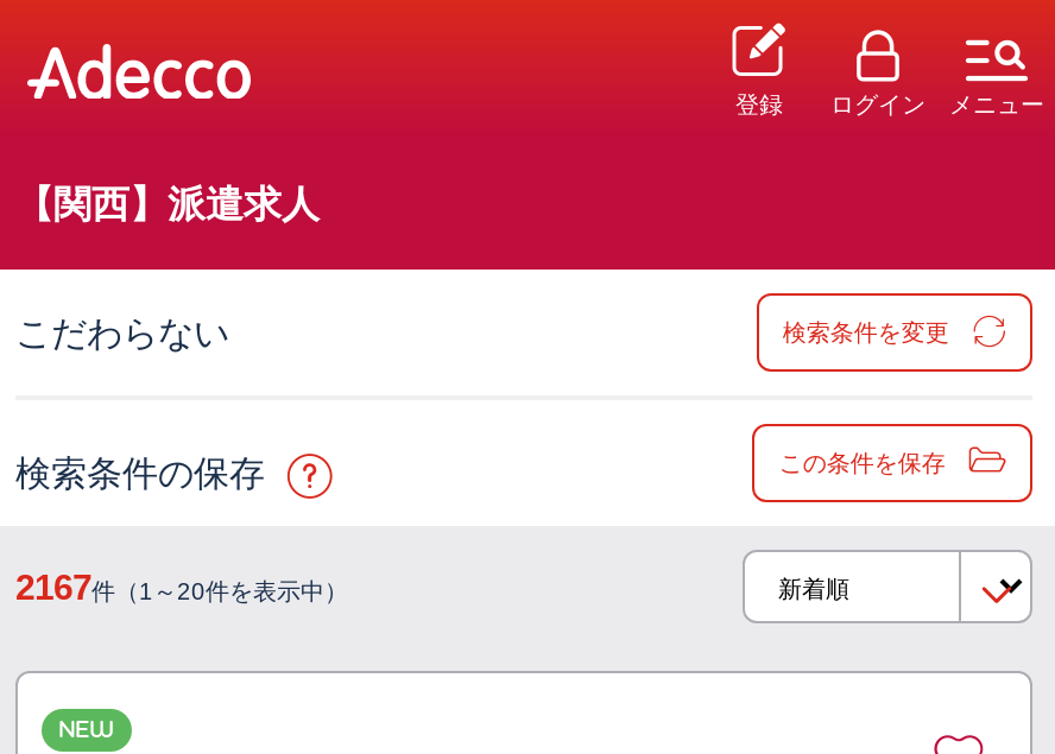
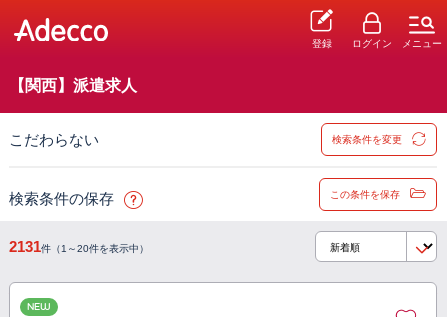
[15,566,348,606] 2167件（1～20件を表示中） -> [9,238,149,255] 2131件（1～20件を表示中）

